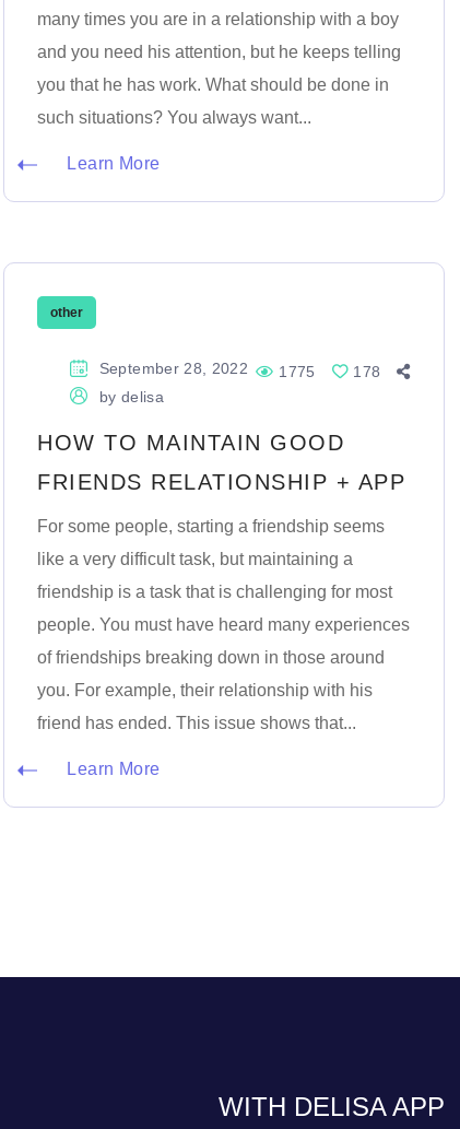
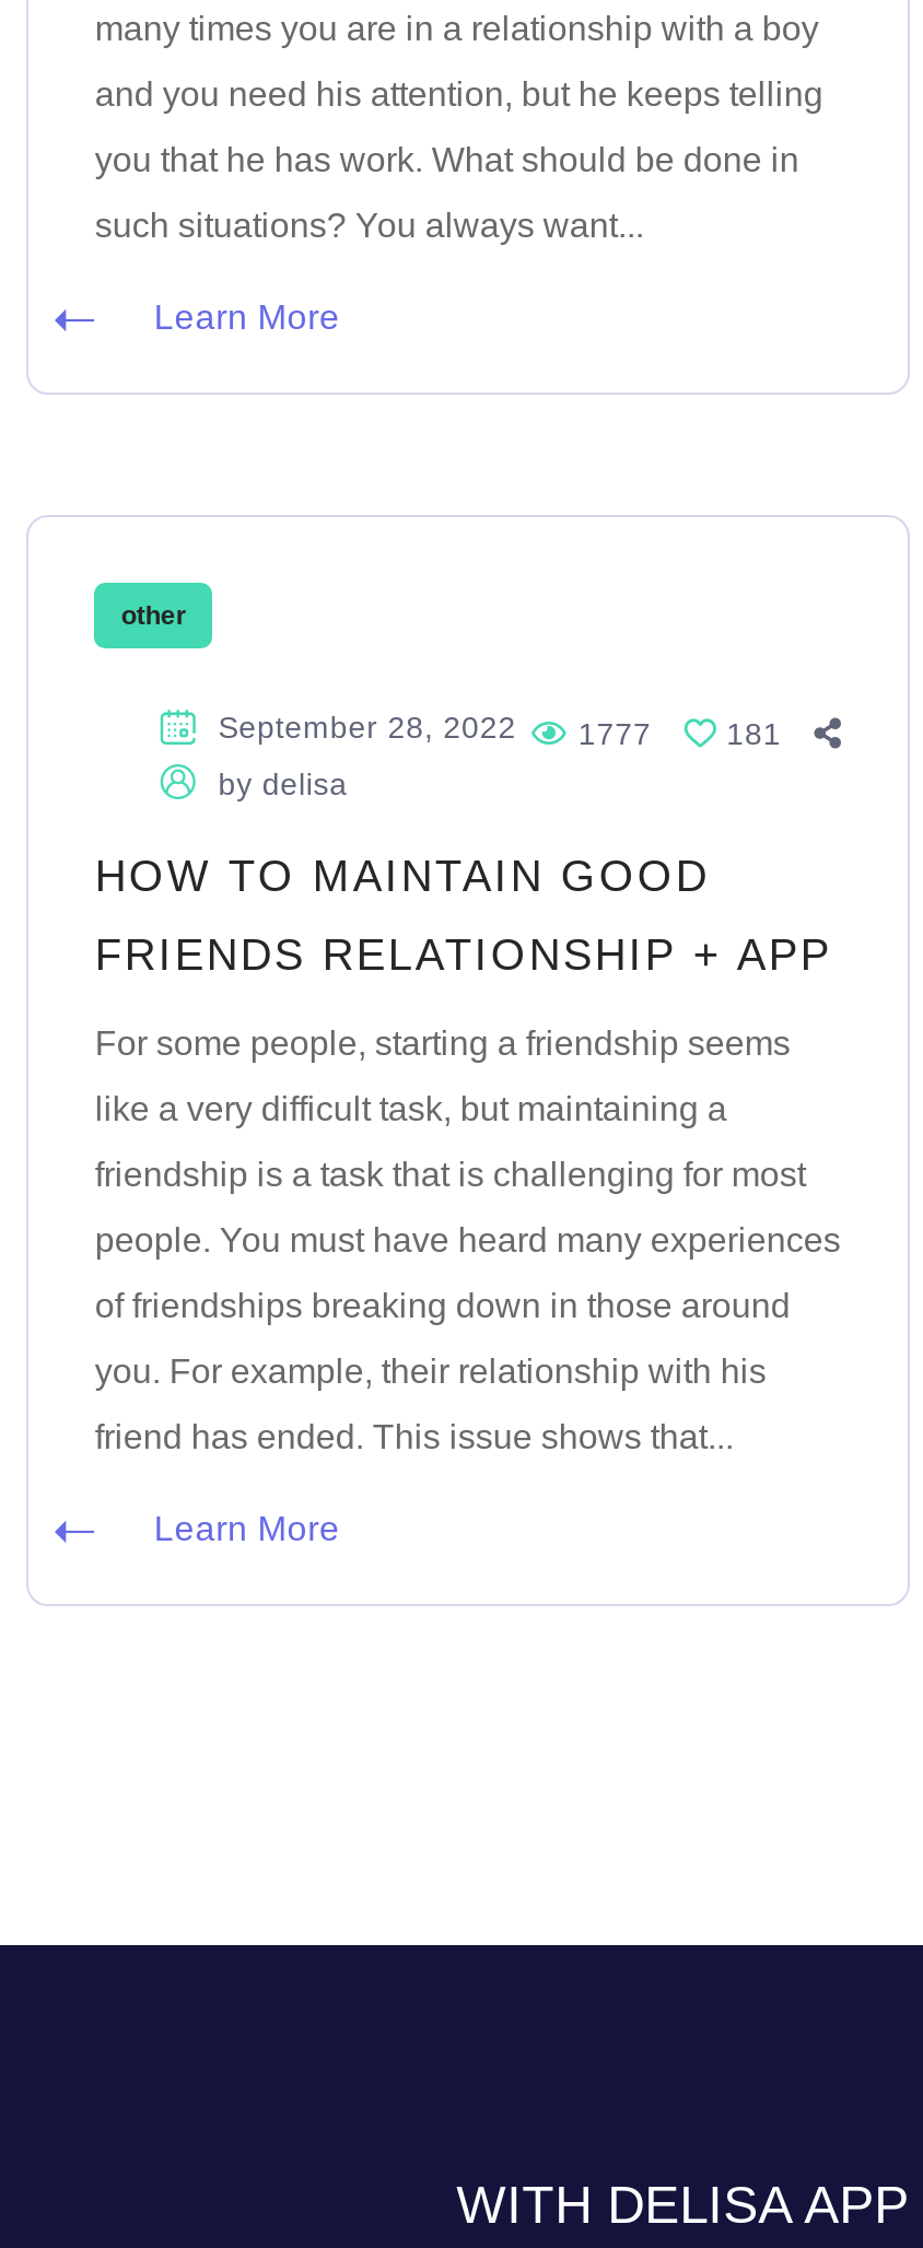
[99,360,316,381] September 28, 2022 1775 -> [218,710,651,752] September 28, 2022 1777
[353,363,380,381] 178 -> [727,717,781,752] 181

